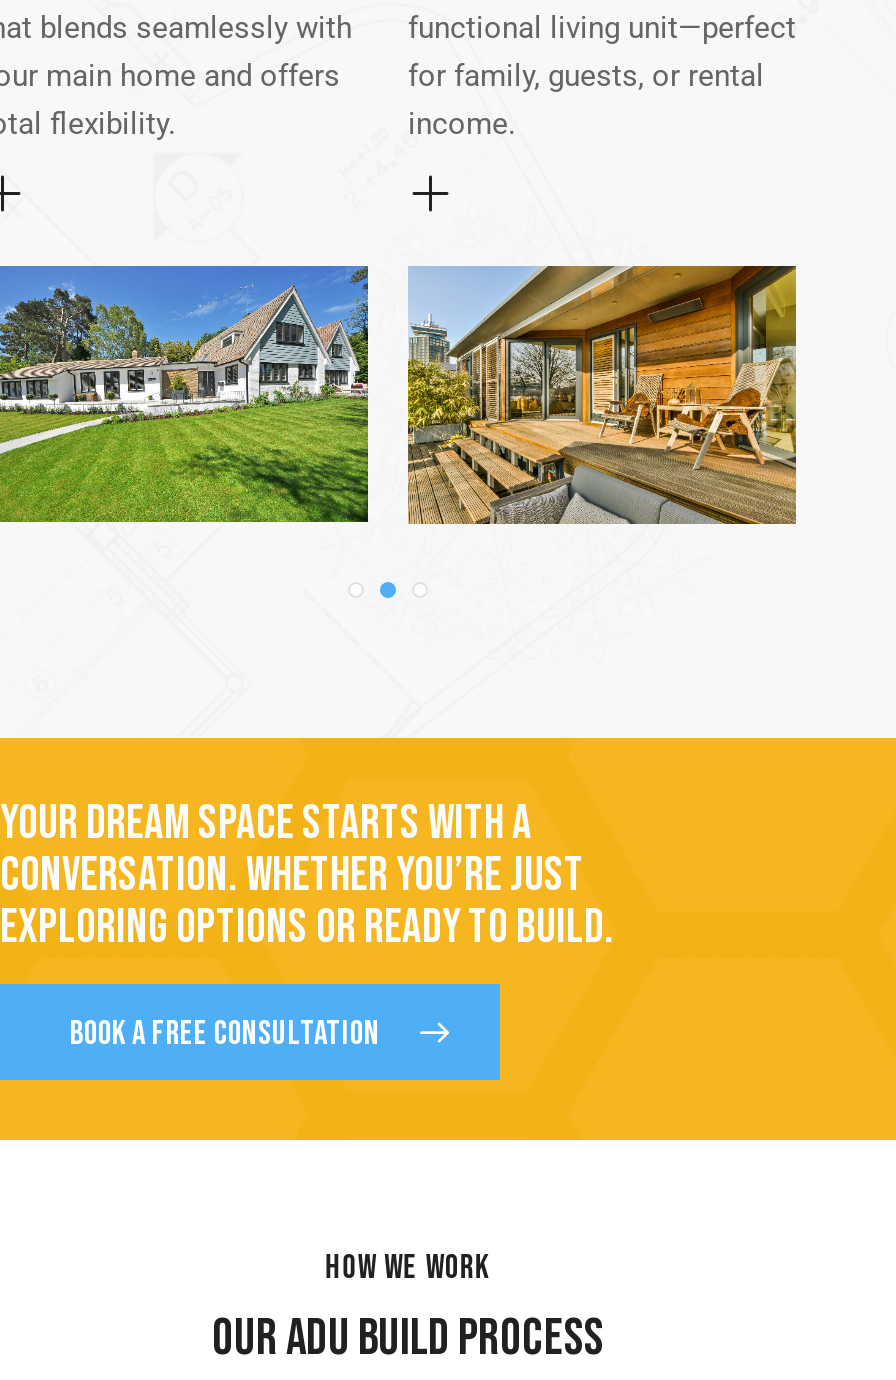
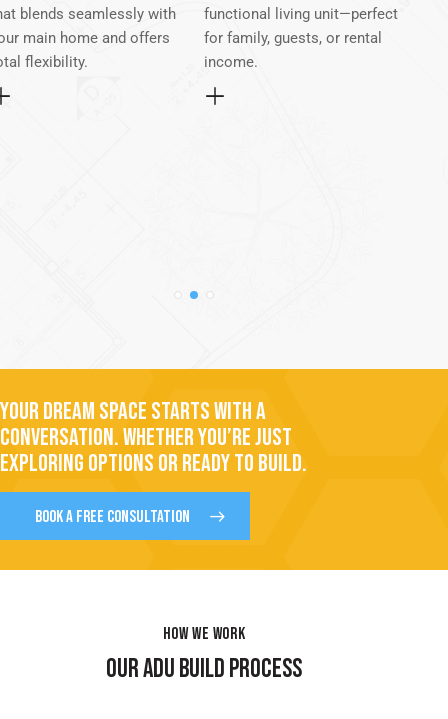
[6,264,370,524] [image] -> none
[406,264,798,526] [image] -> none

